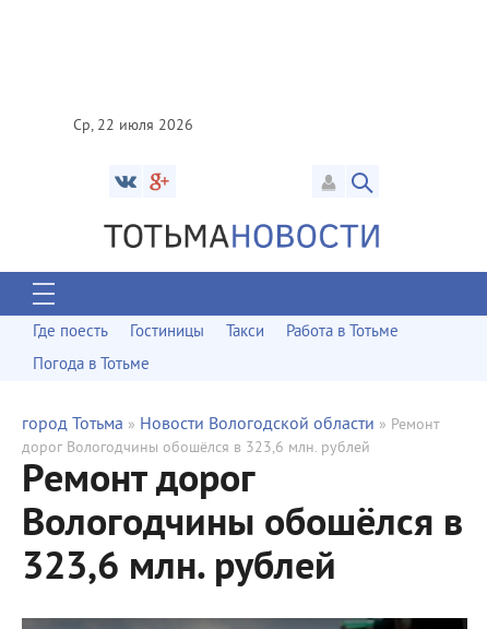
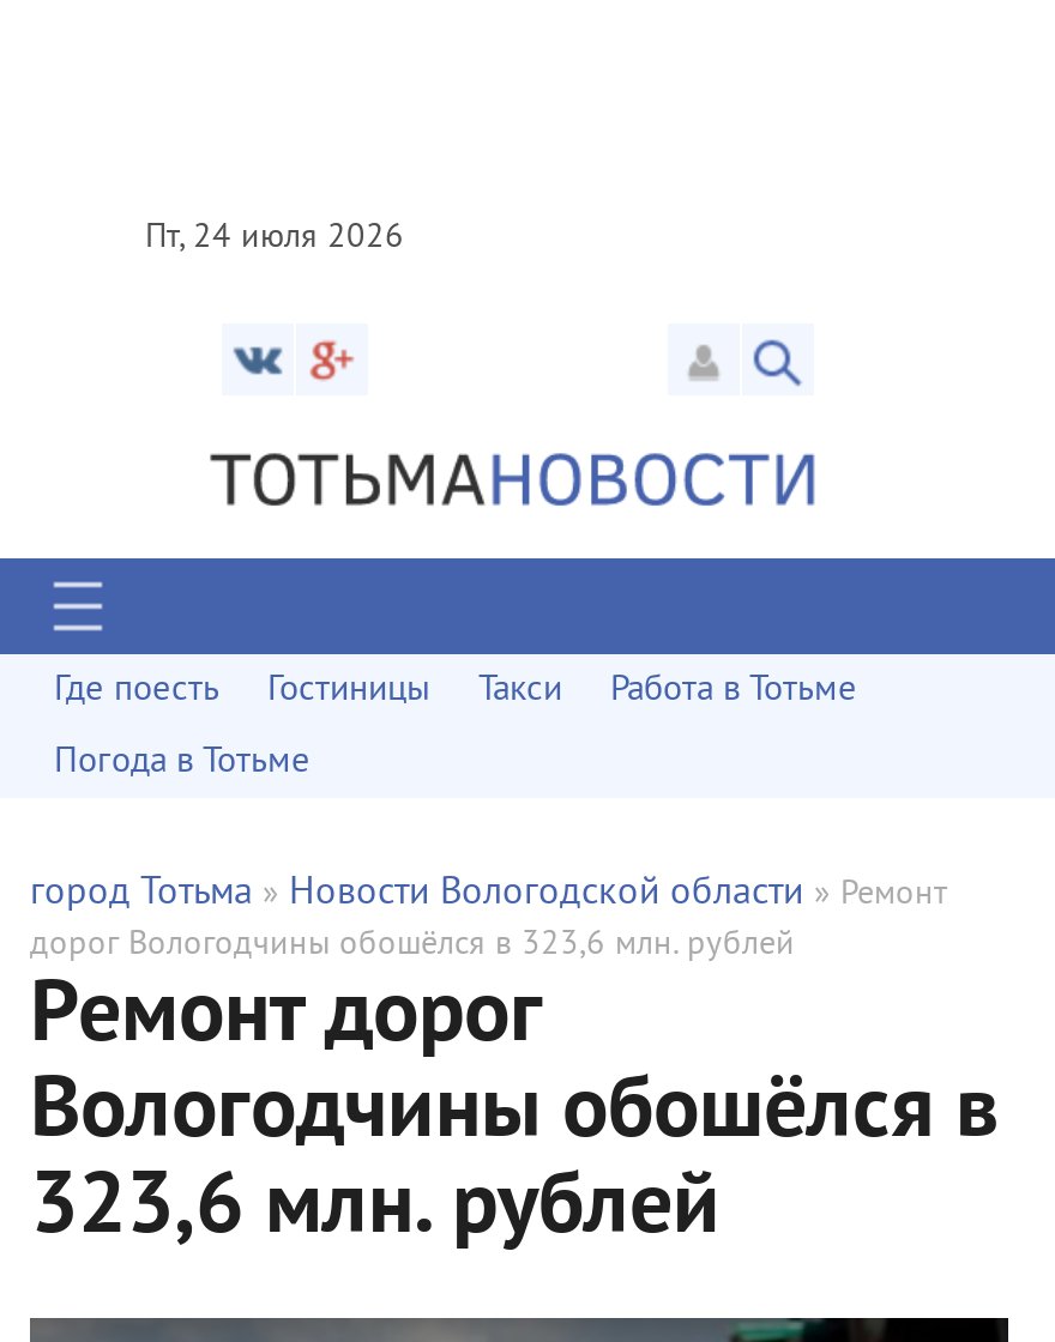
[73,117,193,135] Ср, 22 июля 2026 -> [145,218,404,259] Пт, 24 июля 2026

